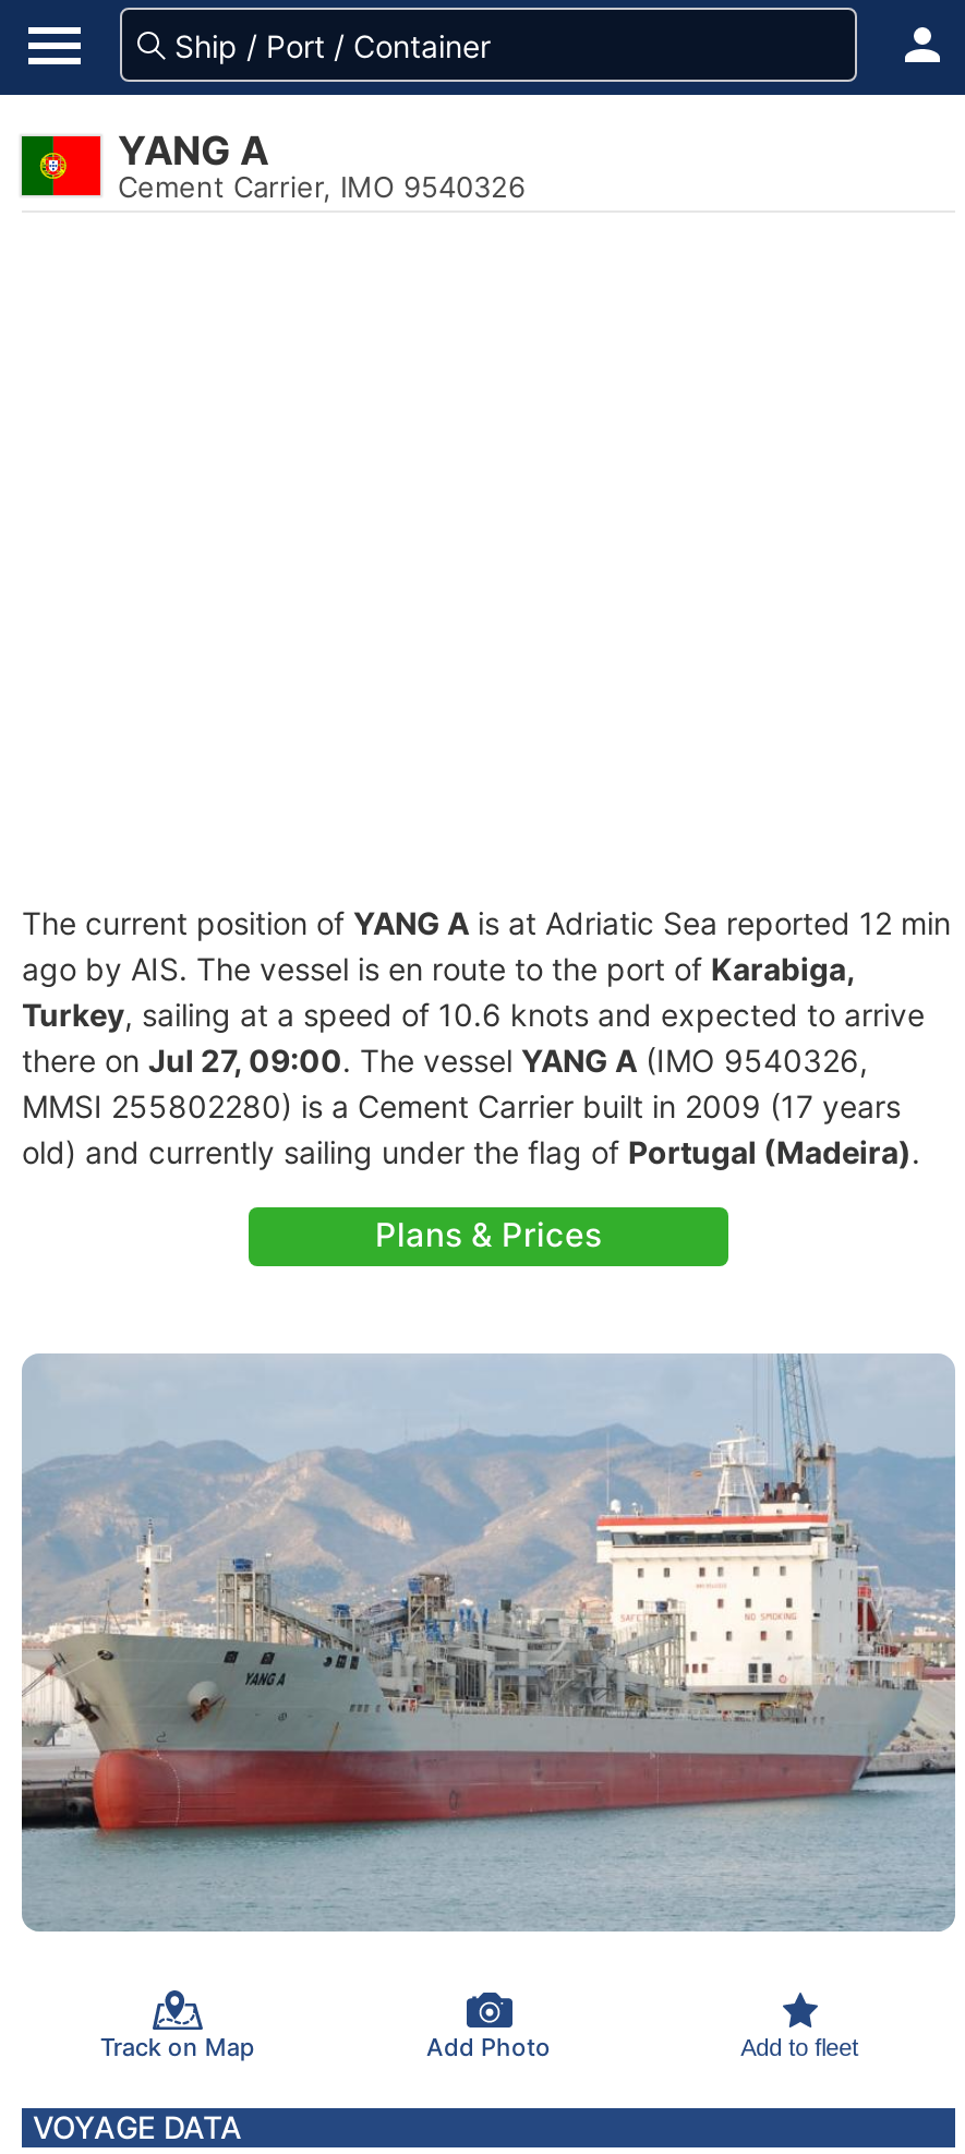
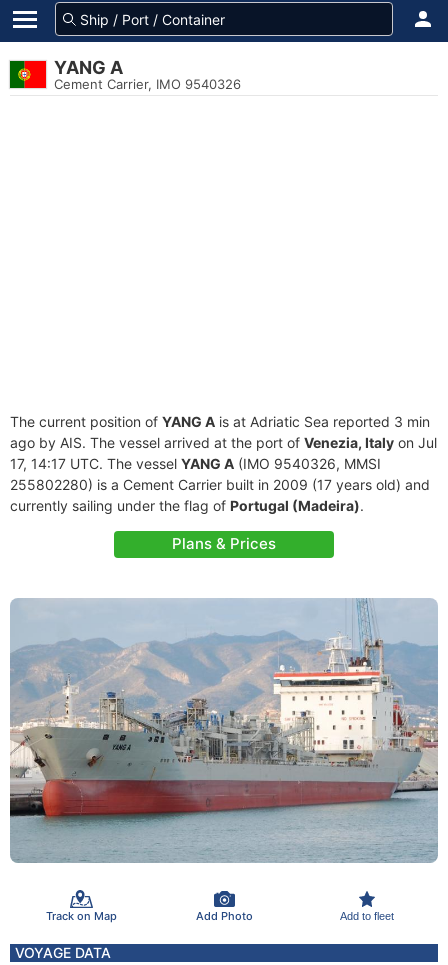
[22,904,951,1170] The current position of YANG A is at Adriatic Sea reported 12 min | ago by AIS. The vessel is en route to the port of Karabiga, | Turkey, sailing at a speed of 10.6 knots and expected to arrive | there on Jul 27, 09:00. The vessel YANG A (IMO 9540326, | MMSI 255802280) is a Cement Carrier built in 2009 (17 years | old) and currently sailing under the flag of Portugal (Madeira). -> [10,413,437,514] The current position of YANG A is at Adriatic Sea reported 3 min | ago by AIS. The vessel arrived at the port of Venezia, Italy on Jul | 17, 14:17 UTC. The vessel YANG A (IMO 9540326, MMSI | 255802280) is a Cement Carrier built in 2009 (17 years old) and | currently sailing under the flag of Portugal (Madeira).

